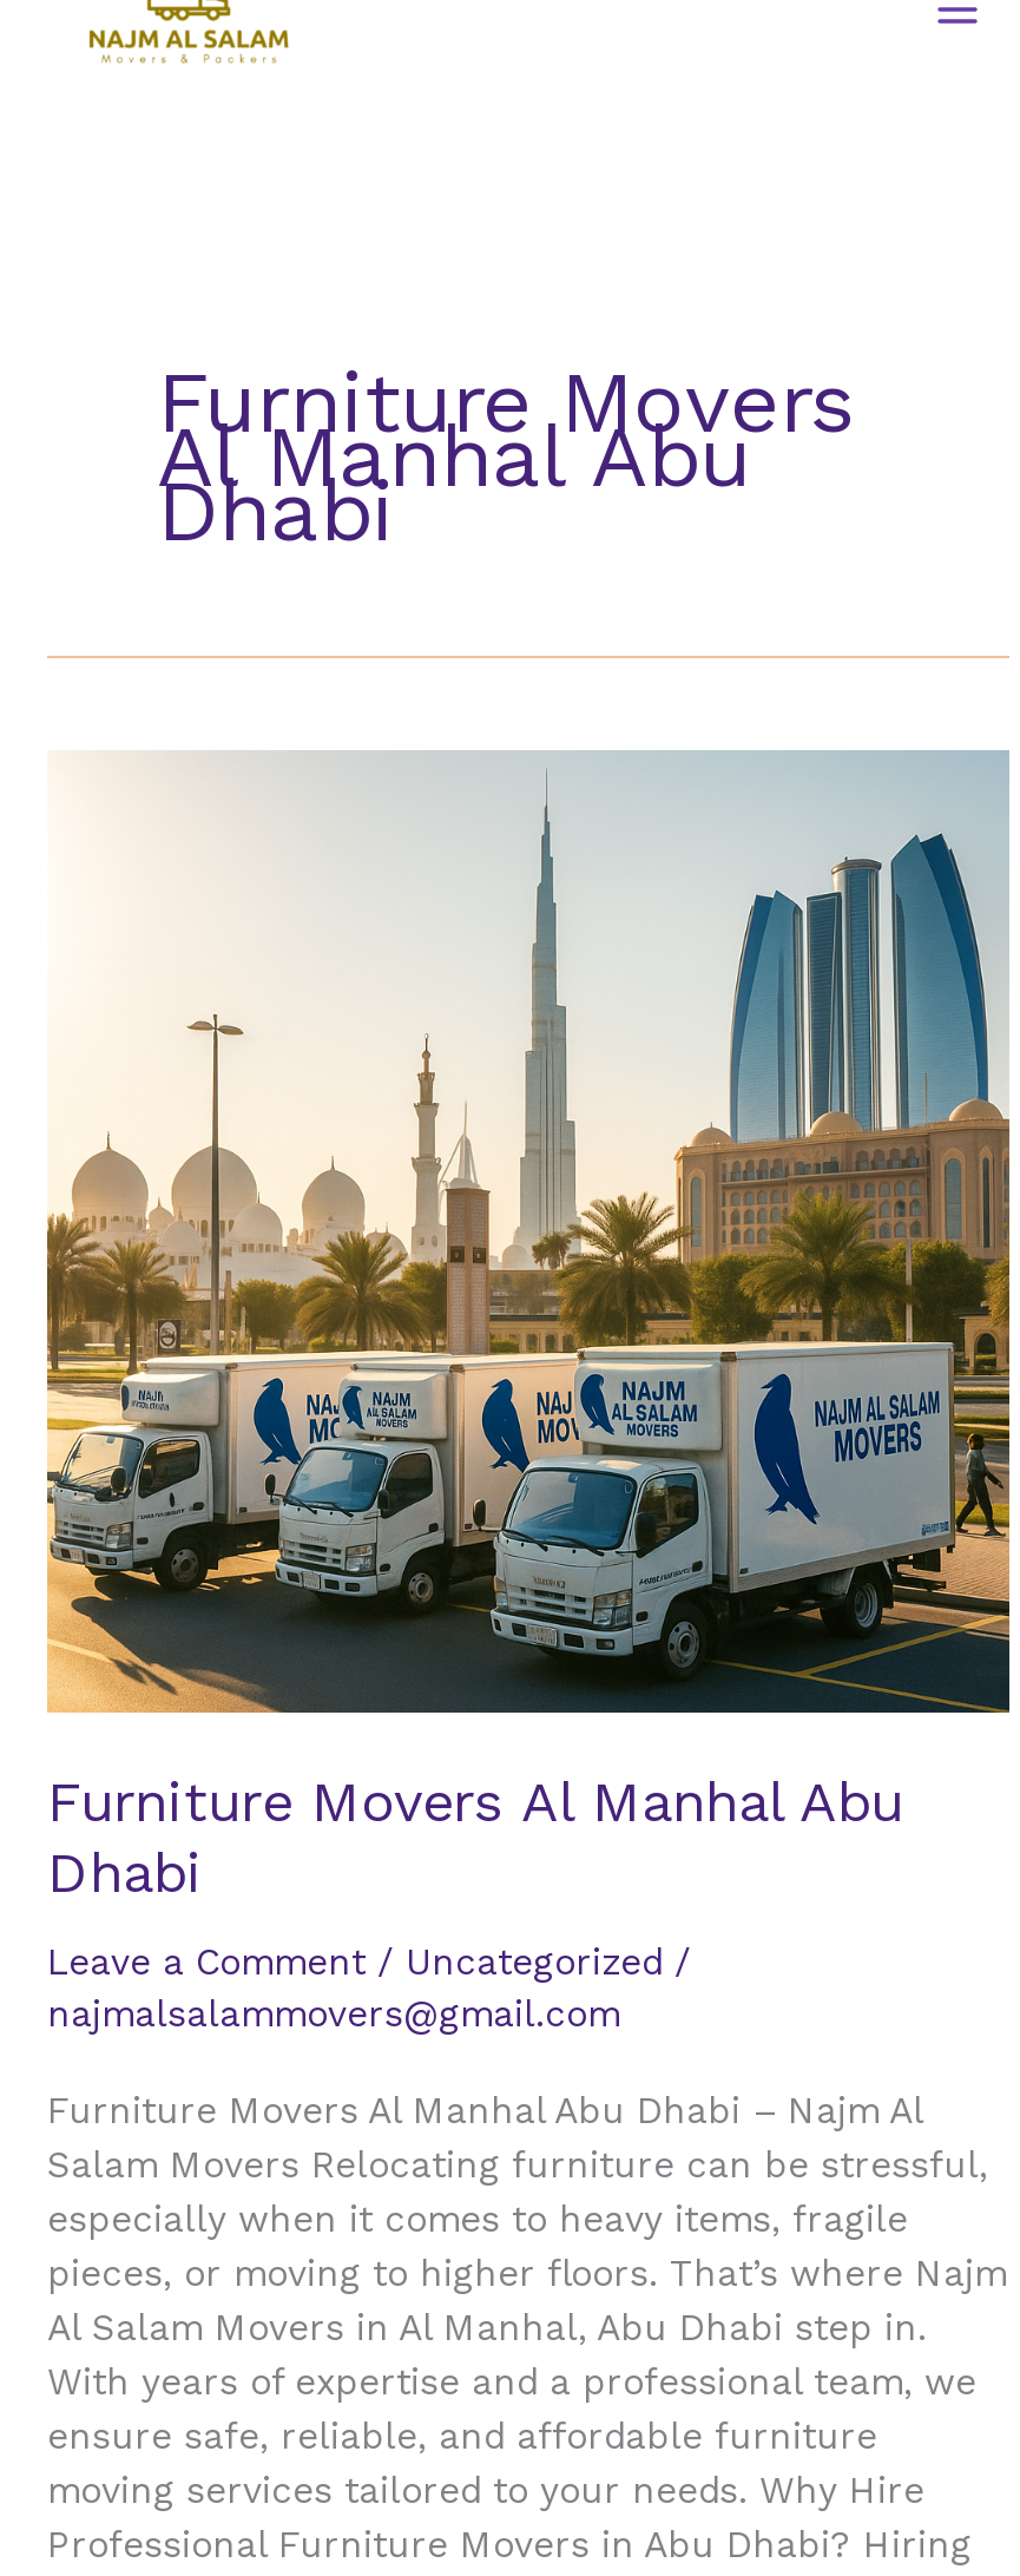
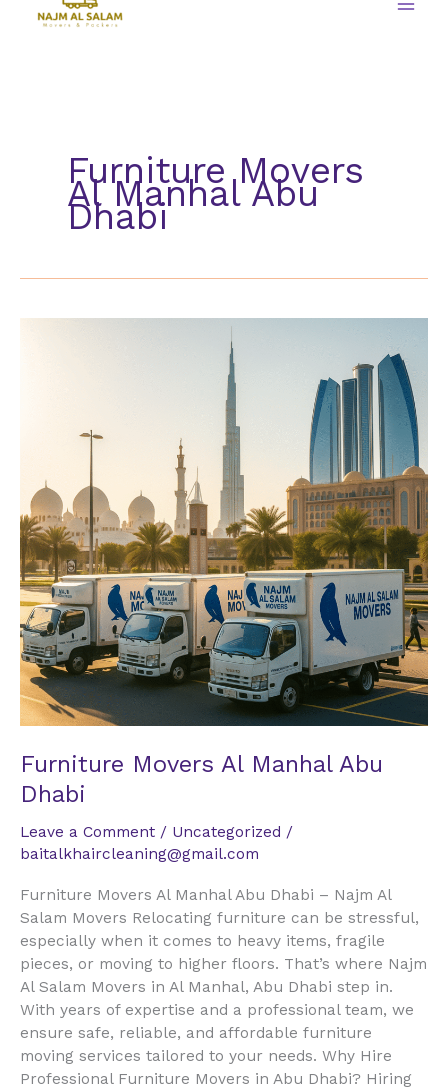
[47,1994,620,2036] najmalsalammovers@gmail.com -> [20,845,259,863] baitalkhaircleaning@gmail.com

